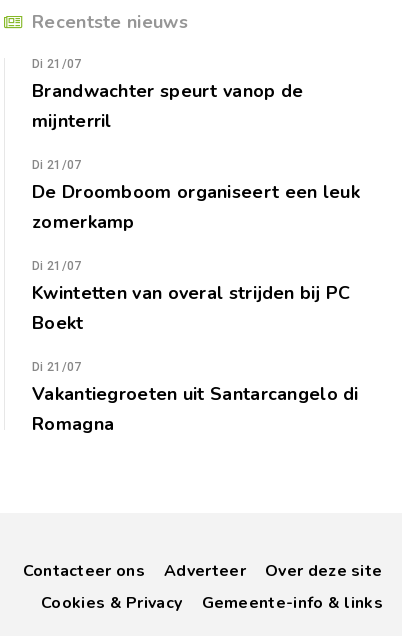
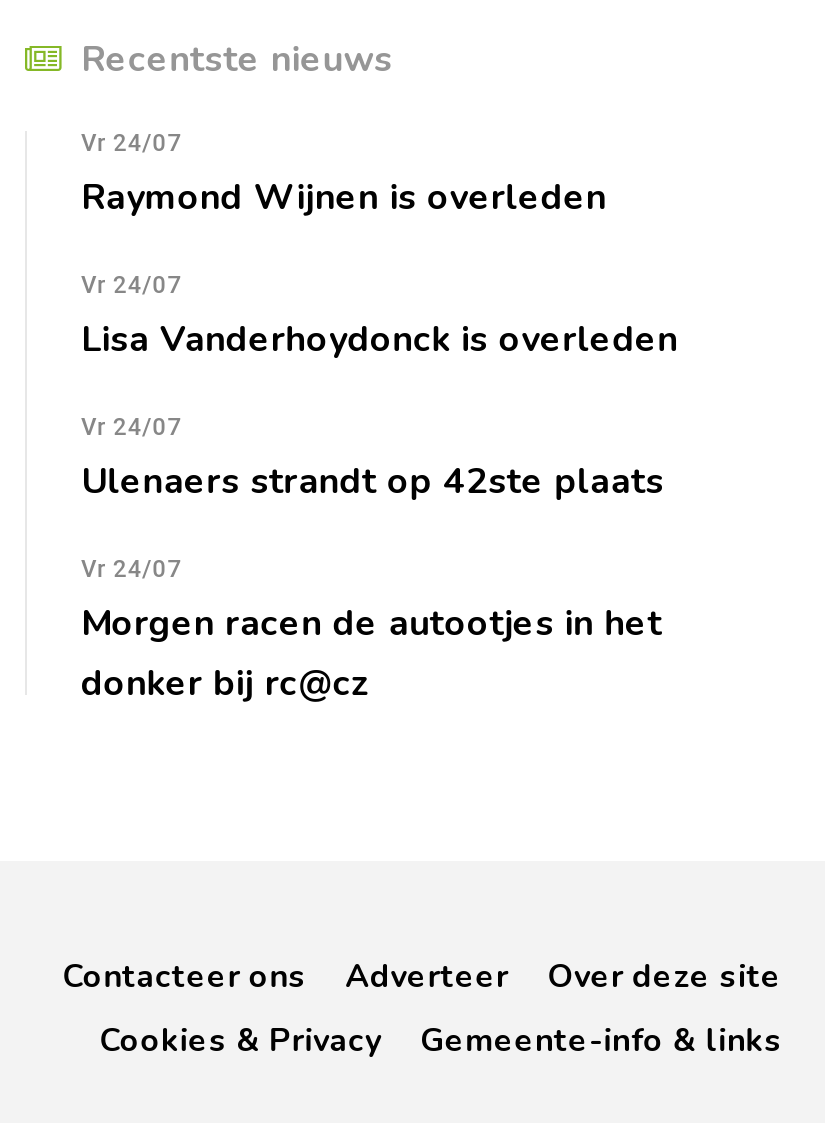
[32,57,303,133] Di 21/07 | Brandwachter speurt vanop de | mijnterril -> [81,129,607,221] Vr 24/07 | Raymond Wijnen is overleden
[32,158,360,234] Di 21/07 | De Droomboom organiseert een leuk | zomerkamp -> [81,271,678,363] Vr 24/07 | Lisa Vanderhoydonck is overleden
[32,259,350,335] Di 21/07 | Kwintetten van overal strijden bij PC | Boekt -> [81,413,664,505] Vr 24/07 | Ulenaers strandt op 42ste plaats
[32,360,359,436] Di 21/07 | Vakantiegroeten uit Santarcangelo di | Romagna -> [81,555,662,707] Vr 24/07 | Morgen racen de autootjes in het | donker bij rc@cz

